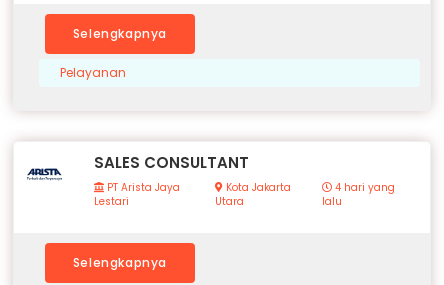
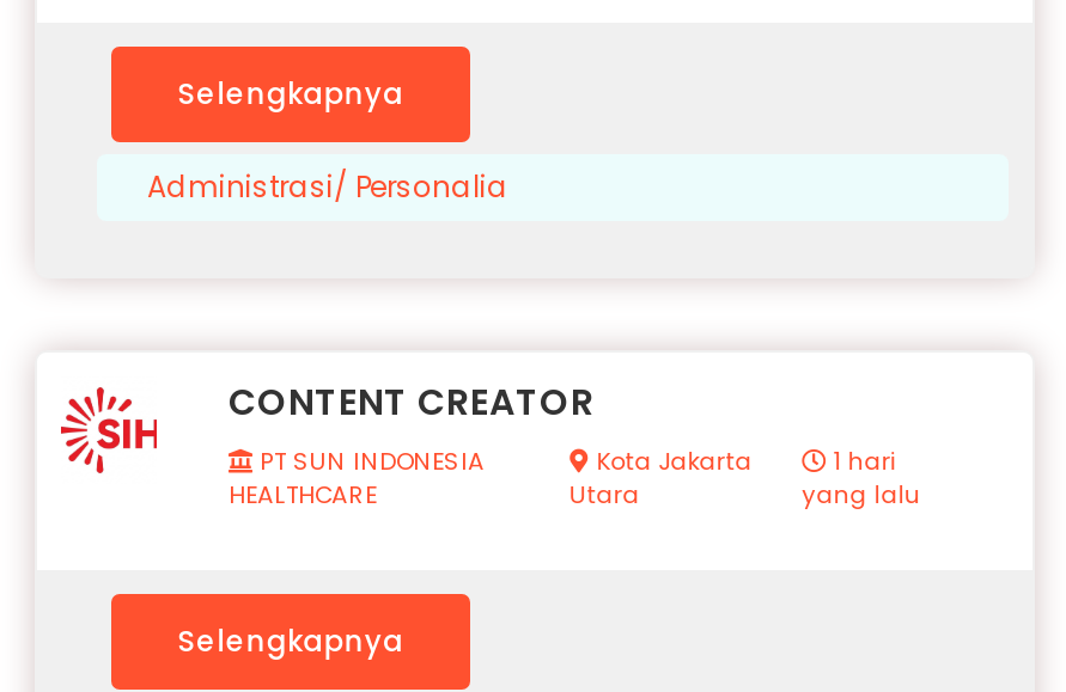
[60,64,126,81] Pelayanan -> [147,166,508,207] Administrasi/ Personalia
[24,152,249,209] [image] | SALES CONSULTANT | PT Arista Jaya | Lestari -> [59,377,595,513] [image] | CONTENT CREATOR | PT SUN INDONESIA | HEALTHCARE
[322,180,395,209] 4 hari yang | lalu -> [802,444,922,513] 1 hari | yang lalu

